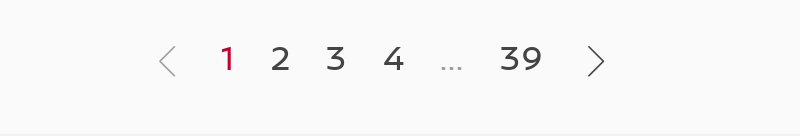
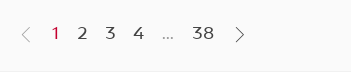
[499,39,543,83] 39 -> [192,23,214,45] 38

